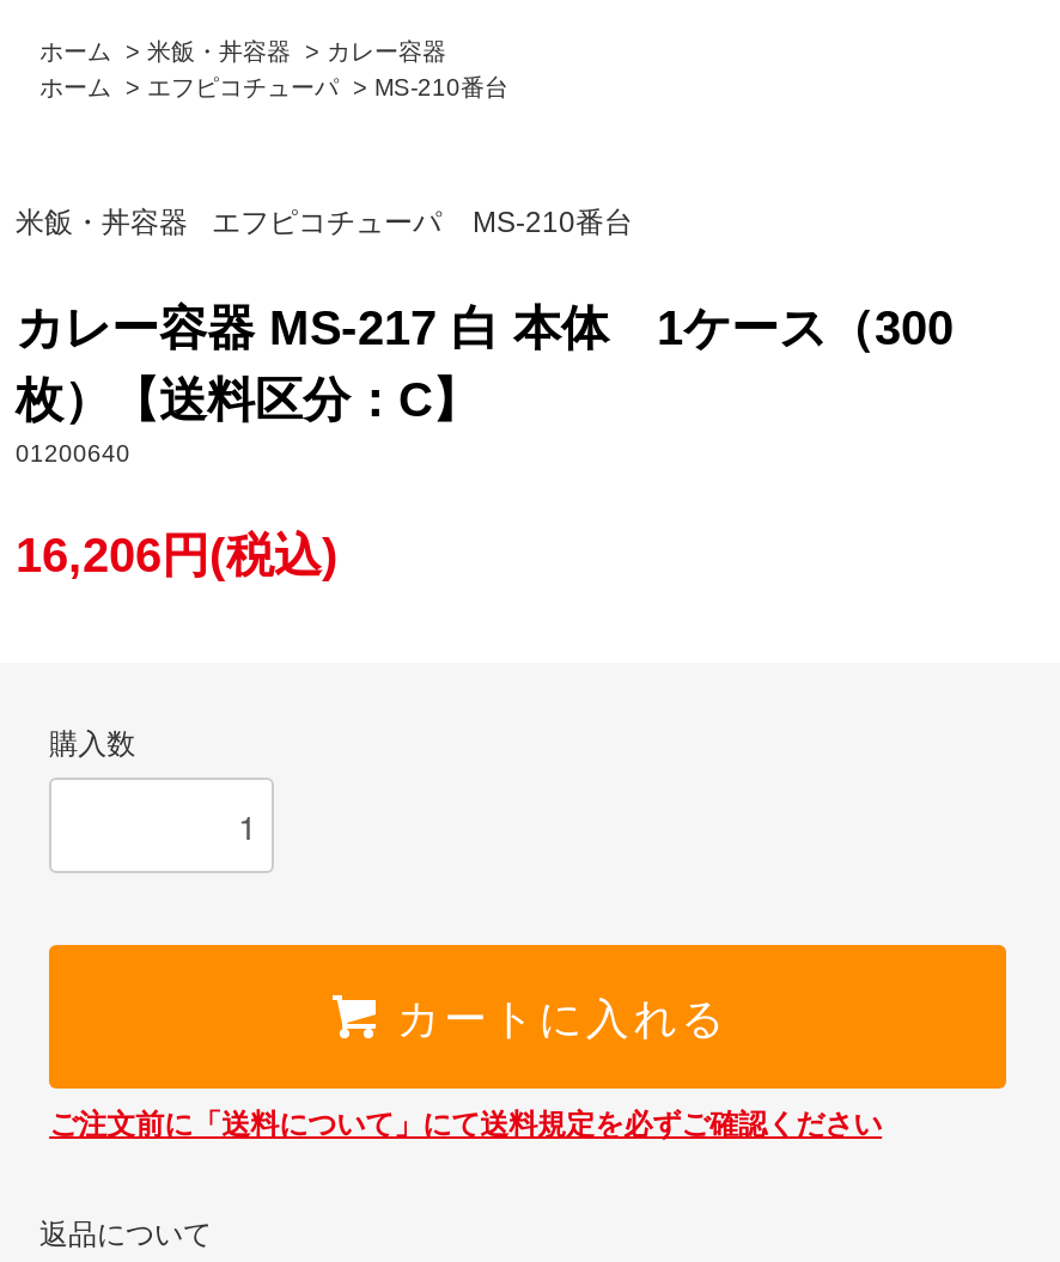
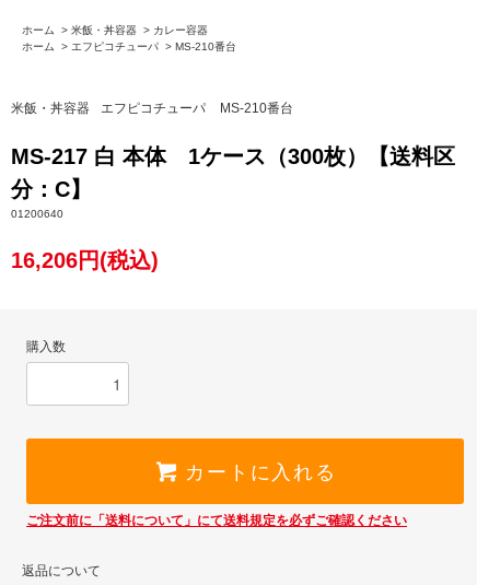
[16,301,954,426] カレー容器 MS-217 白 本体 1ケース（300 | 枚）【送料区分：C】 -> [11,144,455,201] MS-217 白 本体 1ケース（300枚）【送料区 | 分：C】

